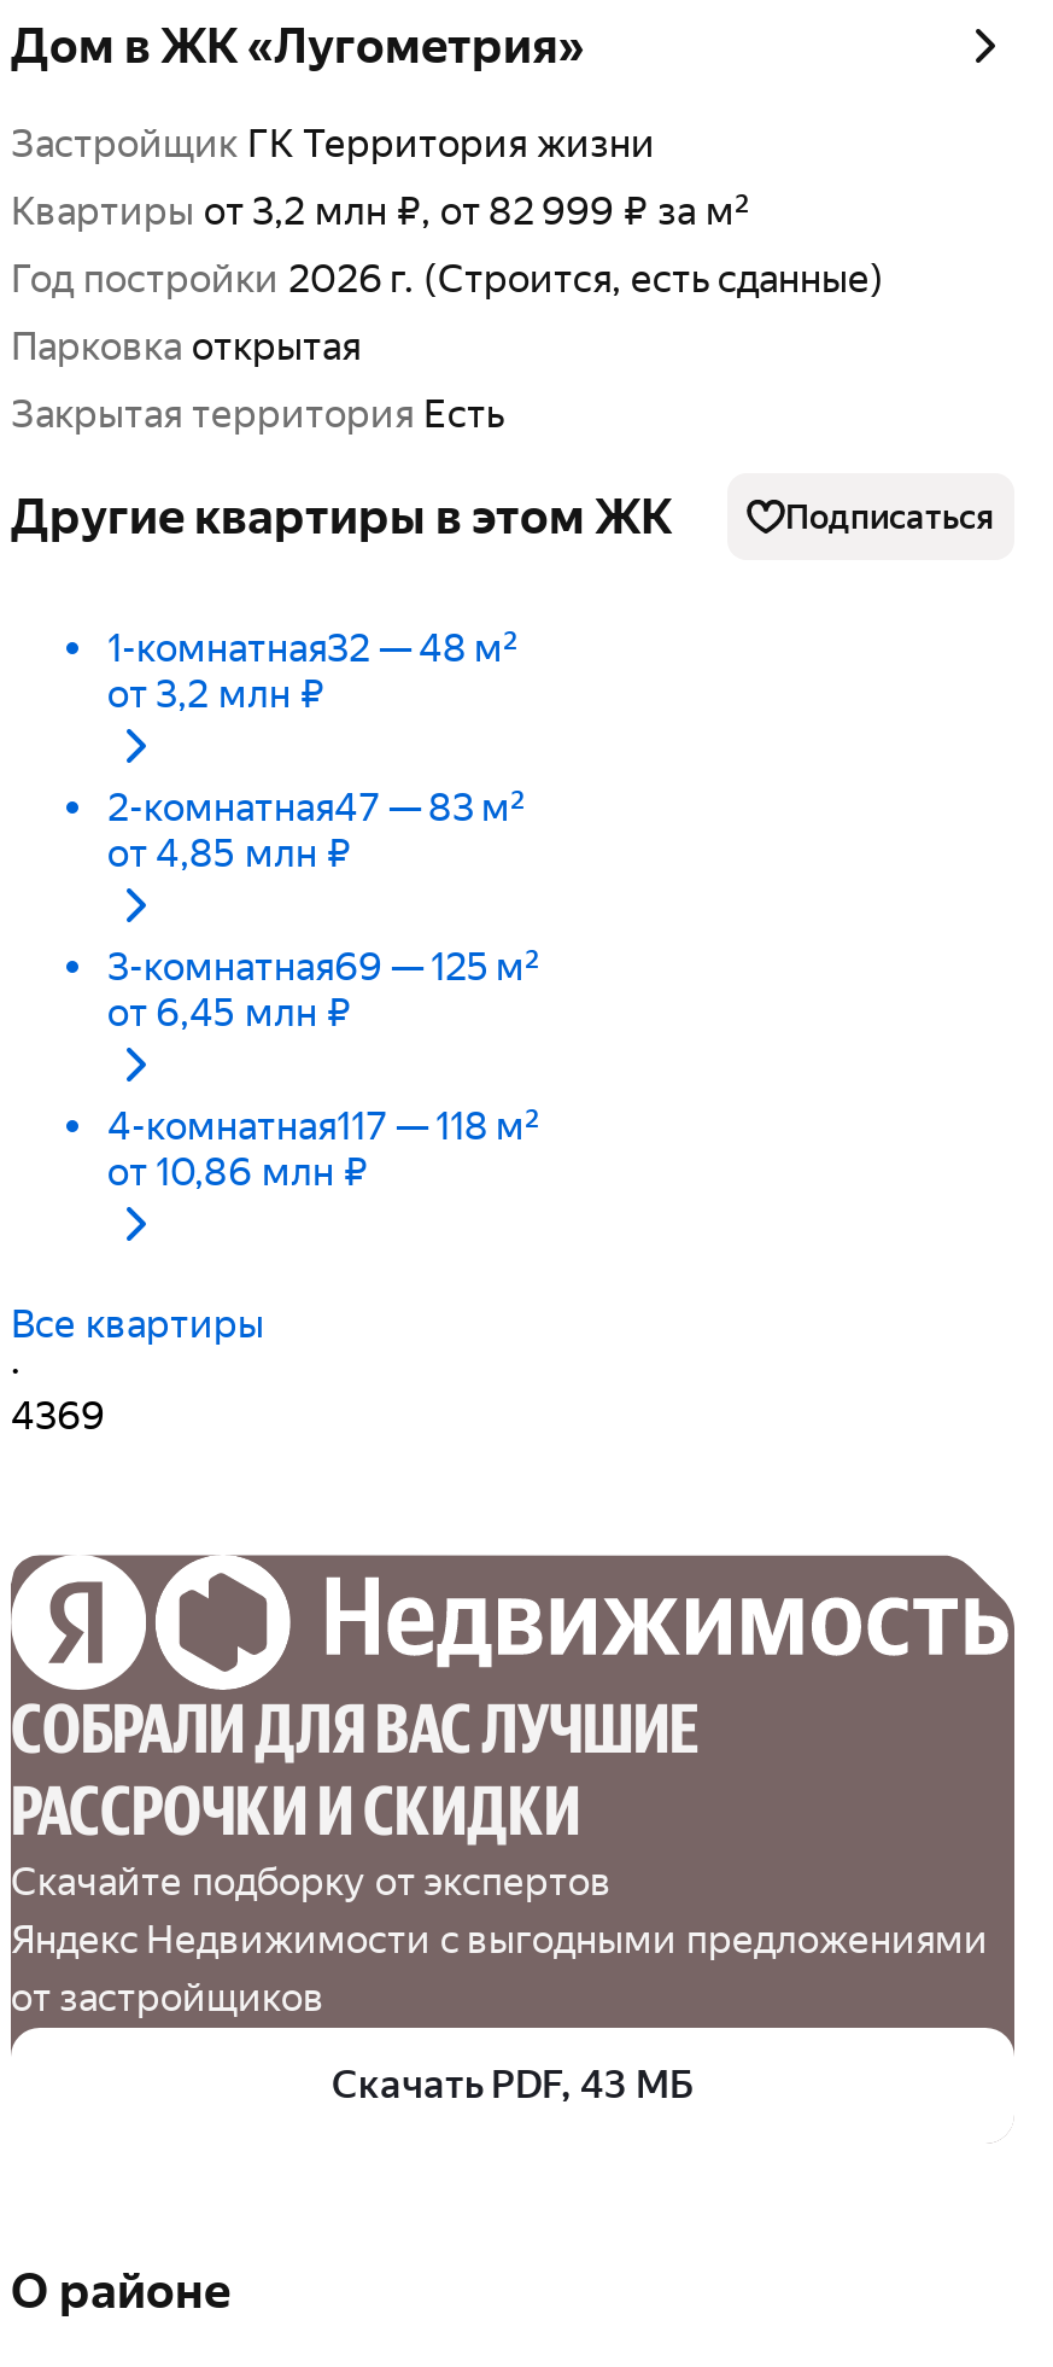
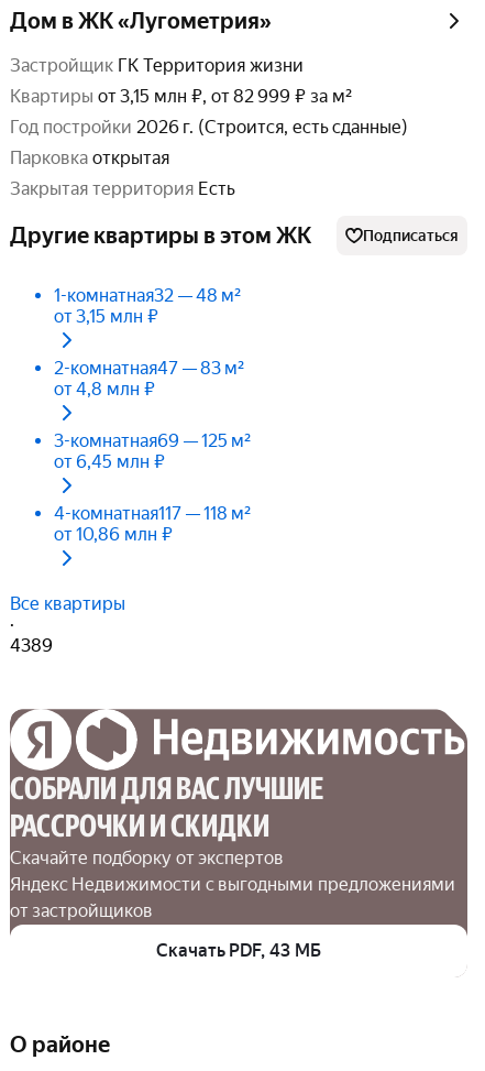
[35,188,749,234] Квартиры от 3,2 млн ₽, от 82 999 ₽ за м² -> [21,86,352,107] Квартиры от 3,15 млн ₽, от 82 999 ₽ за м²
[107,672,324,717] от 3,2 млн ₽ -> [54,306,158,327] от 3,15 млн ₽
[107,831,351,877] от 4,85 млн ₽ -> [54,379,155,400] от 4,8 млн ₽
[11,1393,105,1439] 4369 -> [10,635,53,656] 4389

